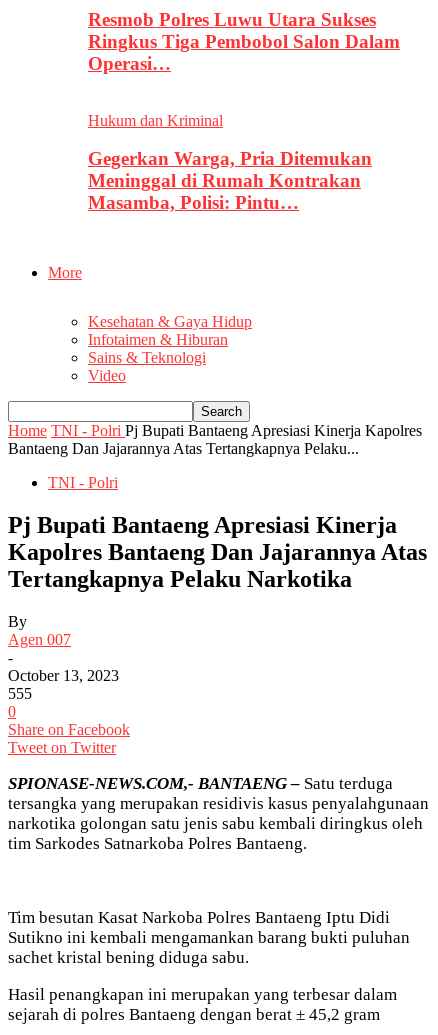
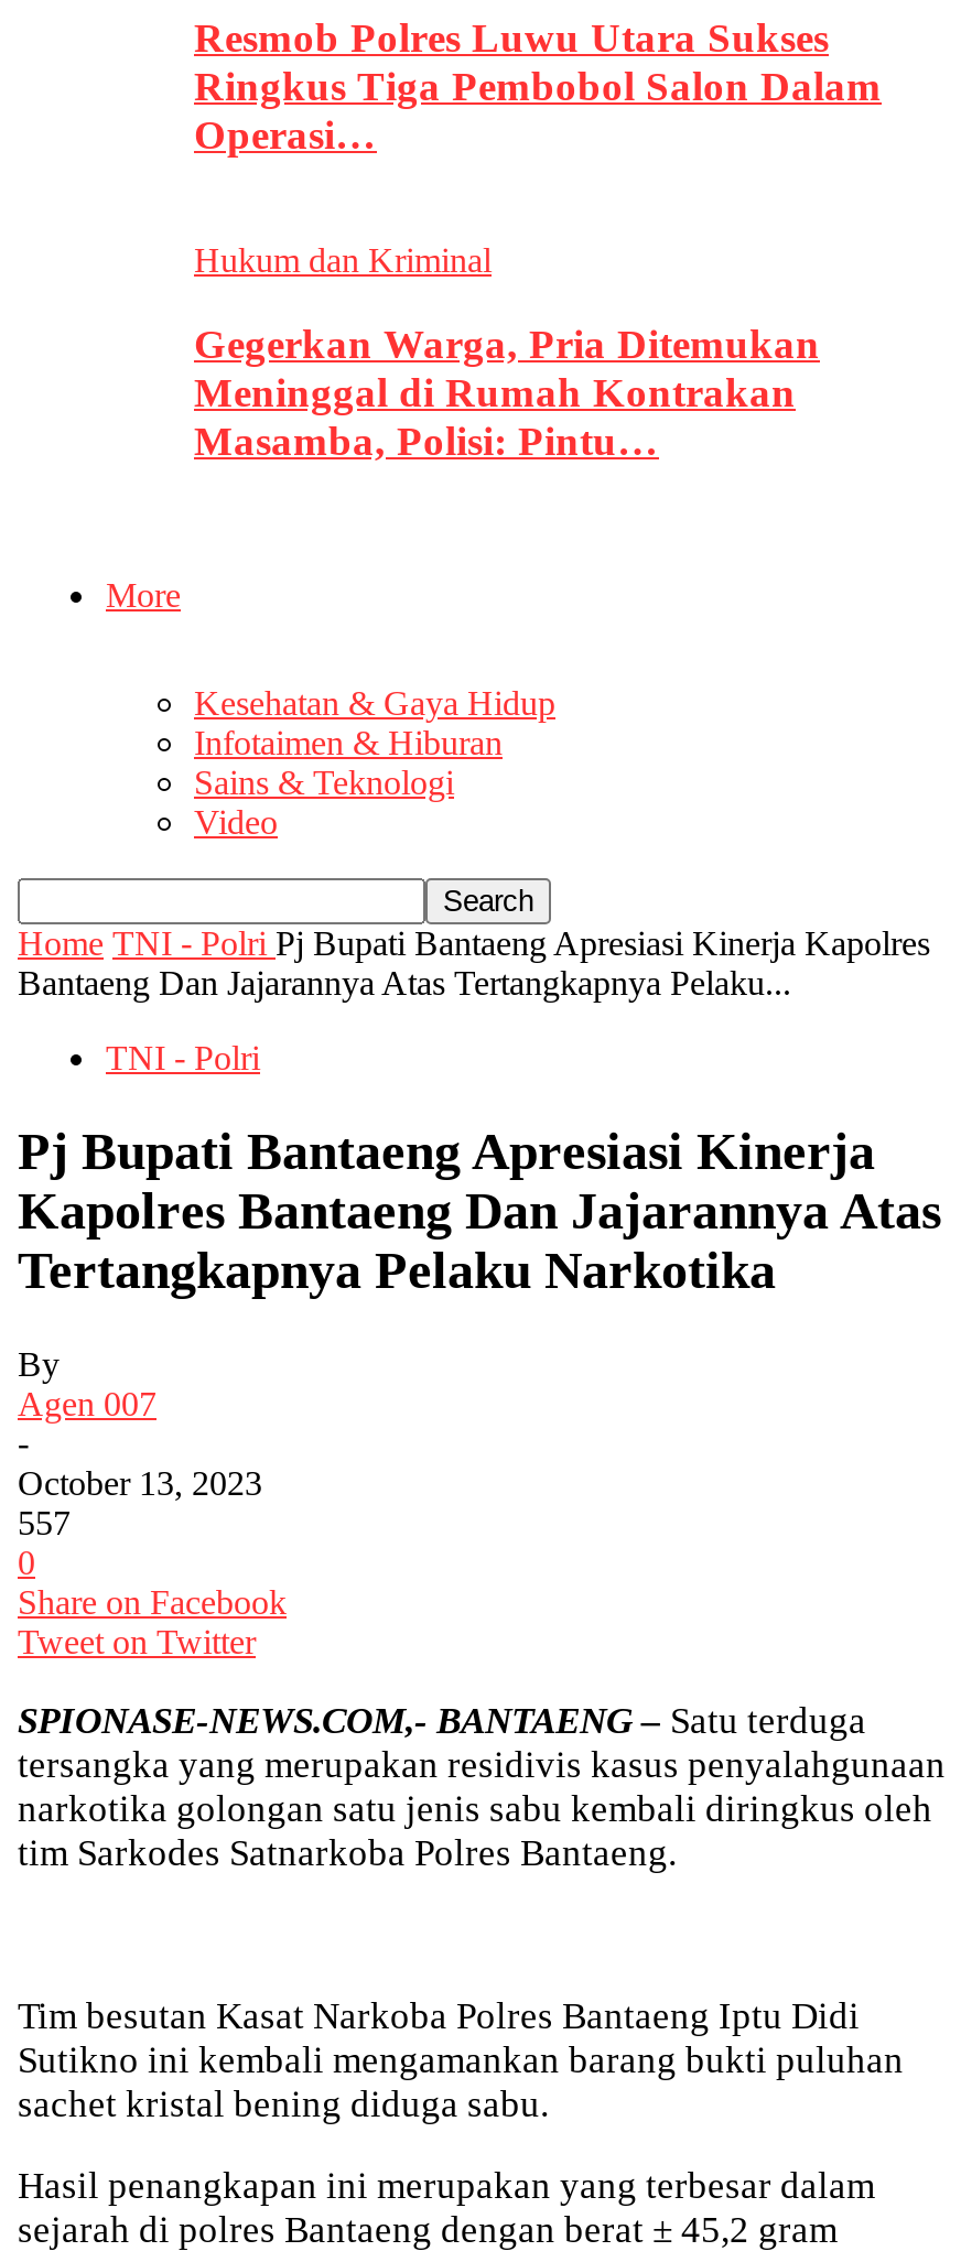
[8,685,32,702] 555 -> [18,1504,71,1541] 557

